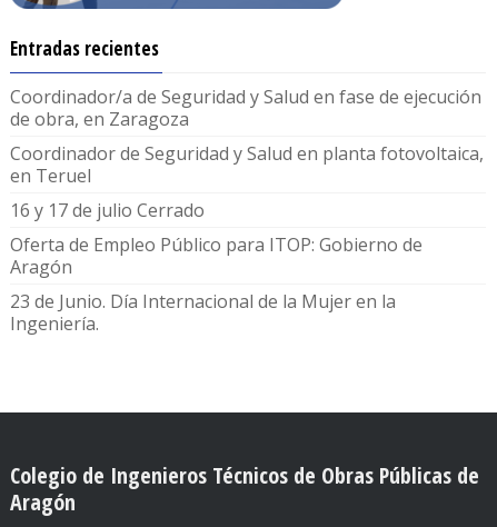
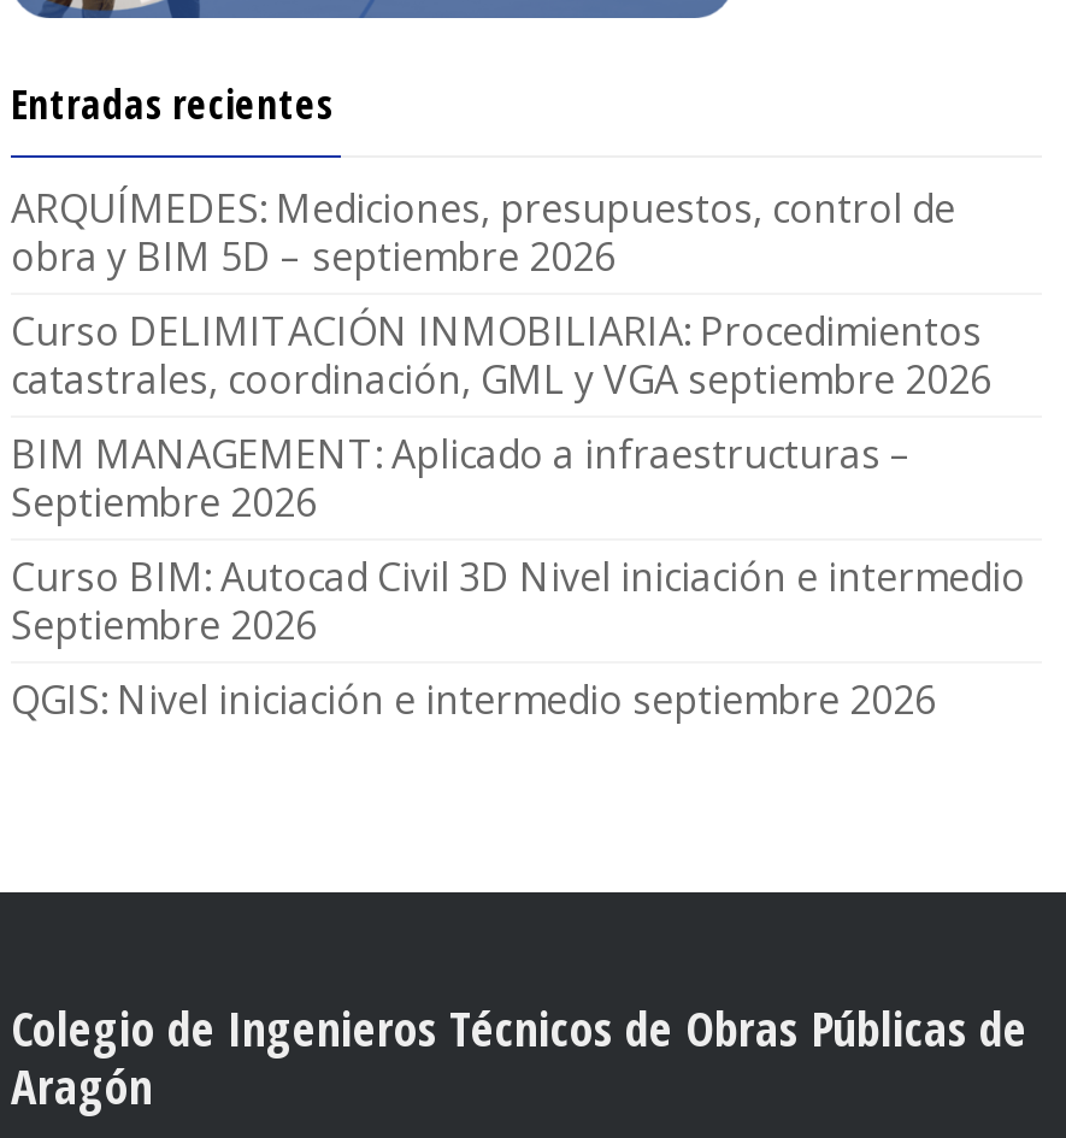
[10,84,484,336] Coordinador/a de Seguridad y Salud en fase de ejecución | de obra, en Zaragoza | Coordinador de Seguridad y Salud en planta fotovoltaica, | en Teruel | 16 y 17 de julio Cerrado | Oferta de Empleo Público para ITOP: Gobierno de | Aragón | 23 de Junio. Día Internacional de la Mujer en la | Ingeniería. -> [11,183,1025,727] ARQUÍMEDES: Mediciones, presupuestos, control de | obra y BIM 5D – septiembre 2026 | Curso DELIMITACIÓN INMOBILIARIA: Procedimientos | catastrales, coordinación, GML y VGA septiembre 2026 | BIM MANAGEMENT: Aplicado a infraestructuras – | Septiembre 2026 | Curso BIM: Autocad Civil 3D Nivel iniciación e intermedio | Septiembre 2026 | QGIS: Nivel iniciación e intermedio septiembre 2026

